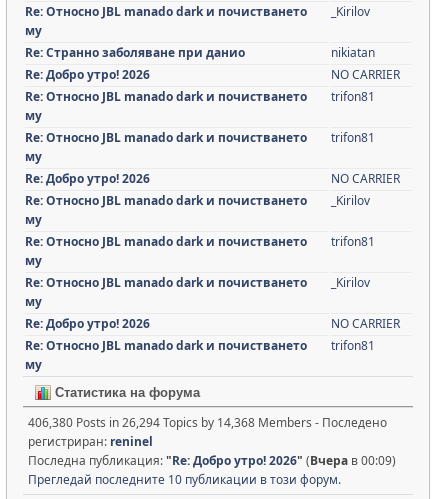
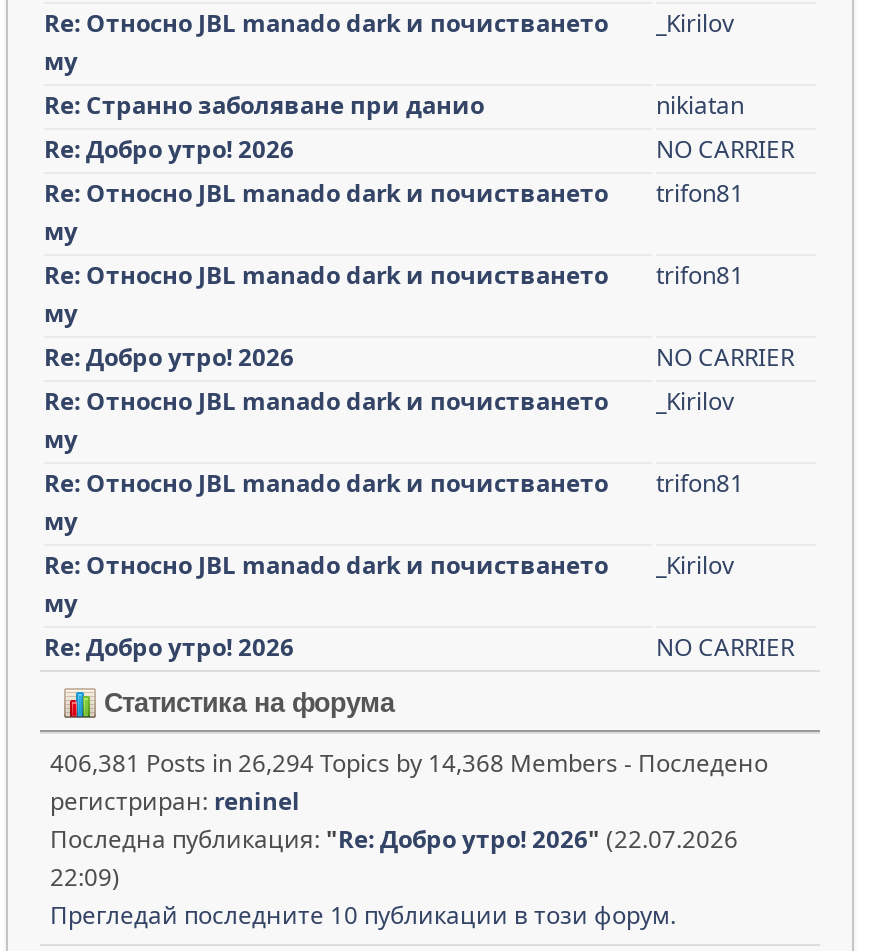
[25,337,307,373] Re: Относно JBL manado dark и почистването | му -> none
[331,337,375,354] trifon81 -> none
moved [51,385,200,400] -> [96,688,394,718]: Статистика на форума
[28,414,387,431] 406,380 Posts in 26,294 Topics by 14,368 Members - Последено -> [50,746,768,780] 406,381 Posts in 26,294 Topics by 14,368 Members - Последено
moved [28,433,153,450] -> [50,784,300,818]: регистриран: reninel
[28,452,396,469] Последна публикация: "Re: Добро утро! 2026" (Вчера в 00:09) -> [50,822,738,894] Последна публикация: "Re: Добро утро! 2026" (22.07.2026 | 22:09)

